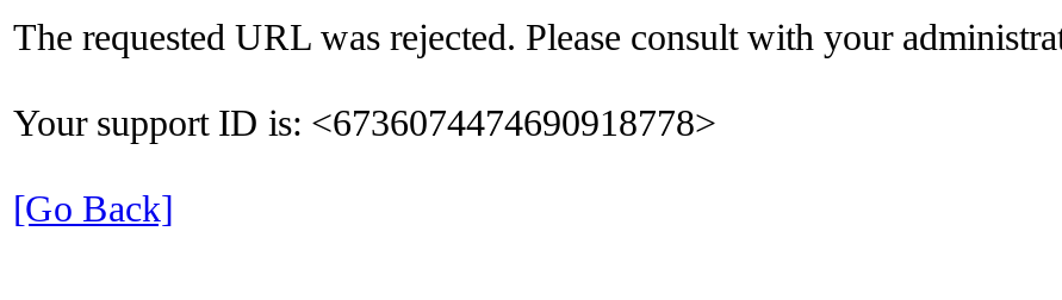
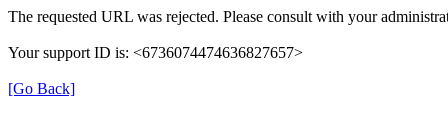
[13,102,716,143] Your support ID is: <6736074474690918778> -> [8,44,303,61] Your support ID is: <6736074474636827657>

